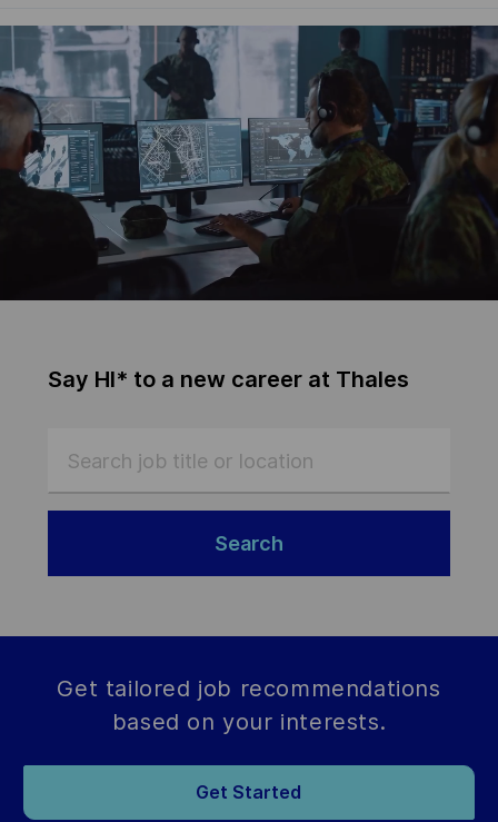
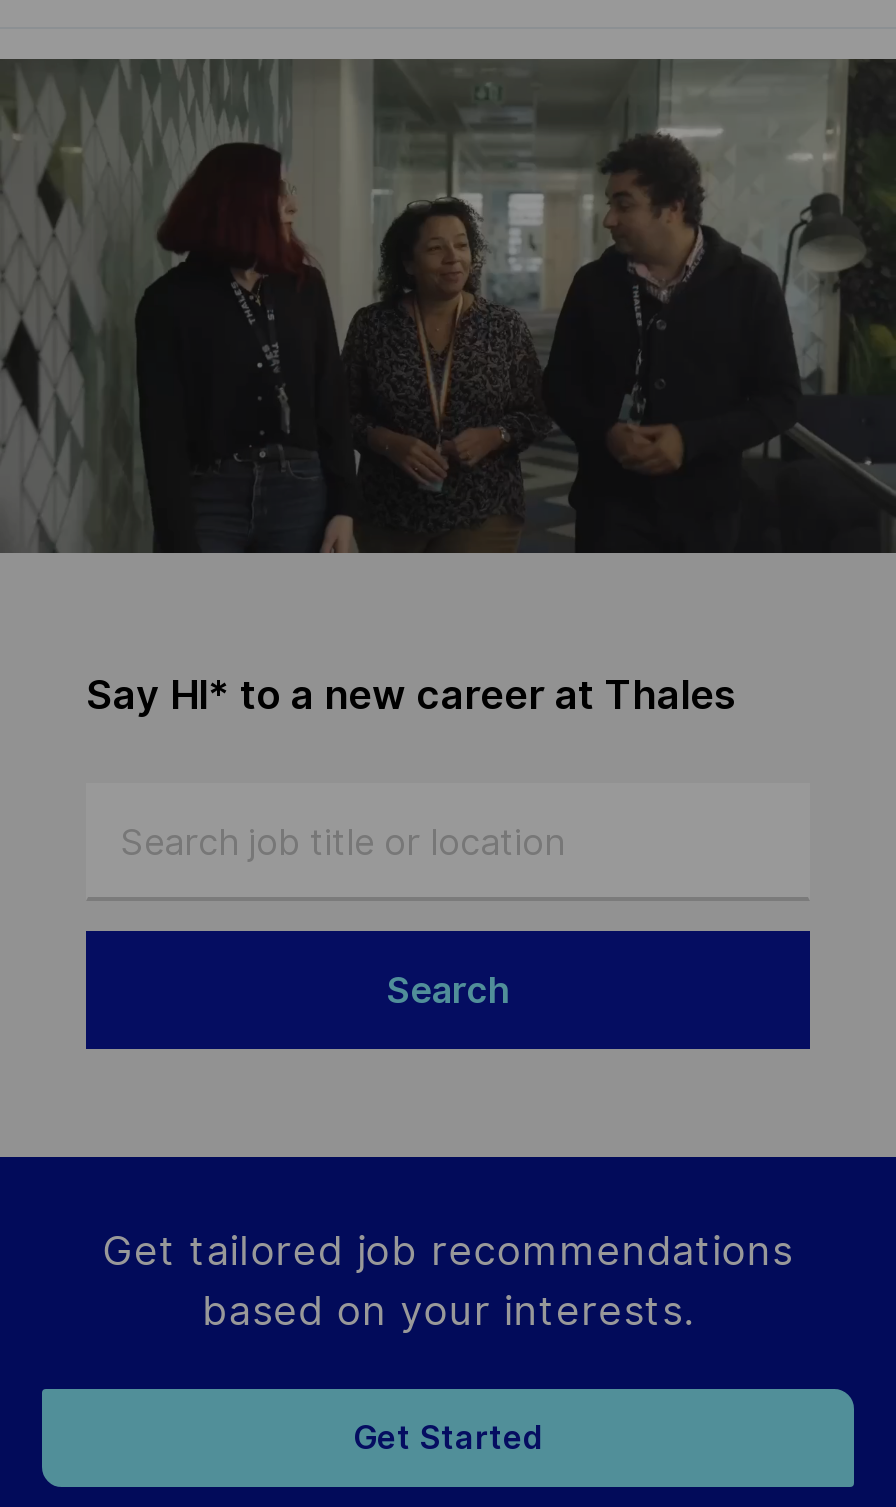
[3,26,495,301] [image] -> [6,57,890,555] [image]

